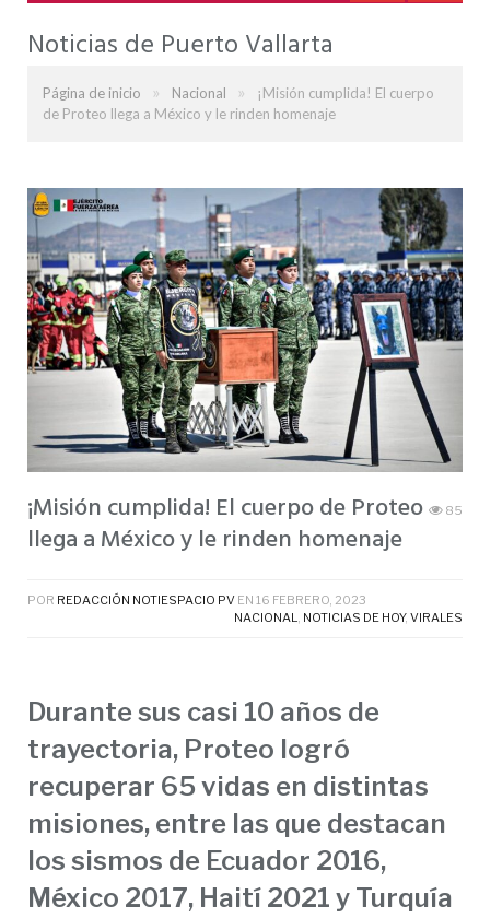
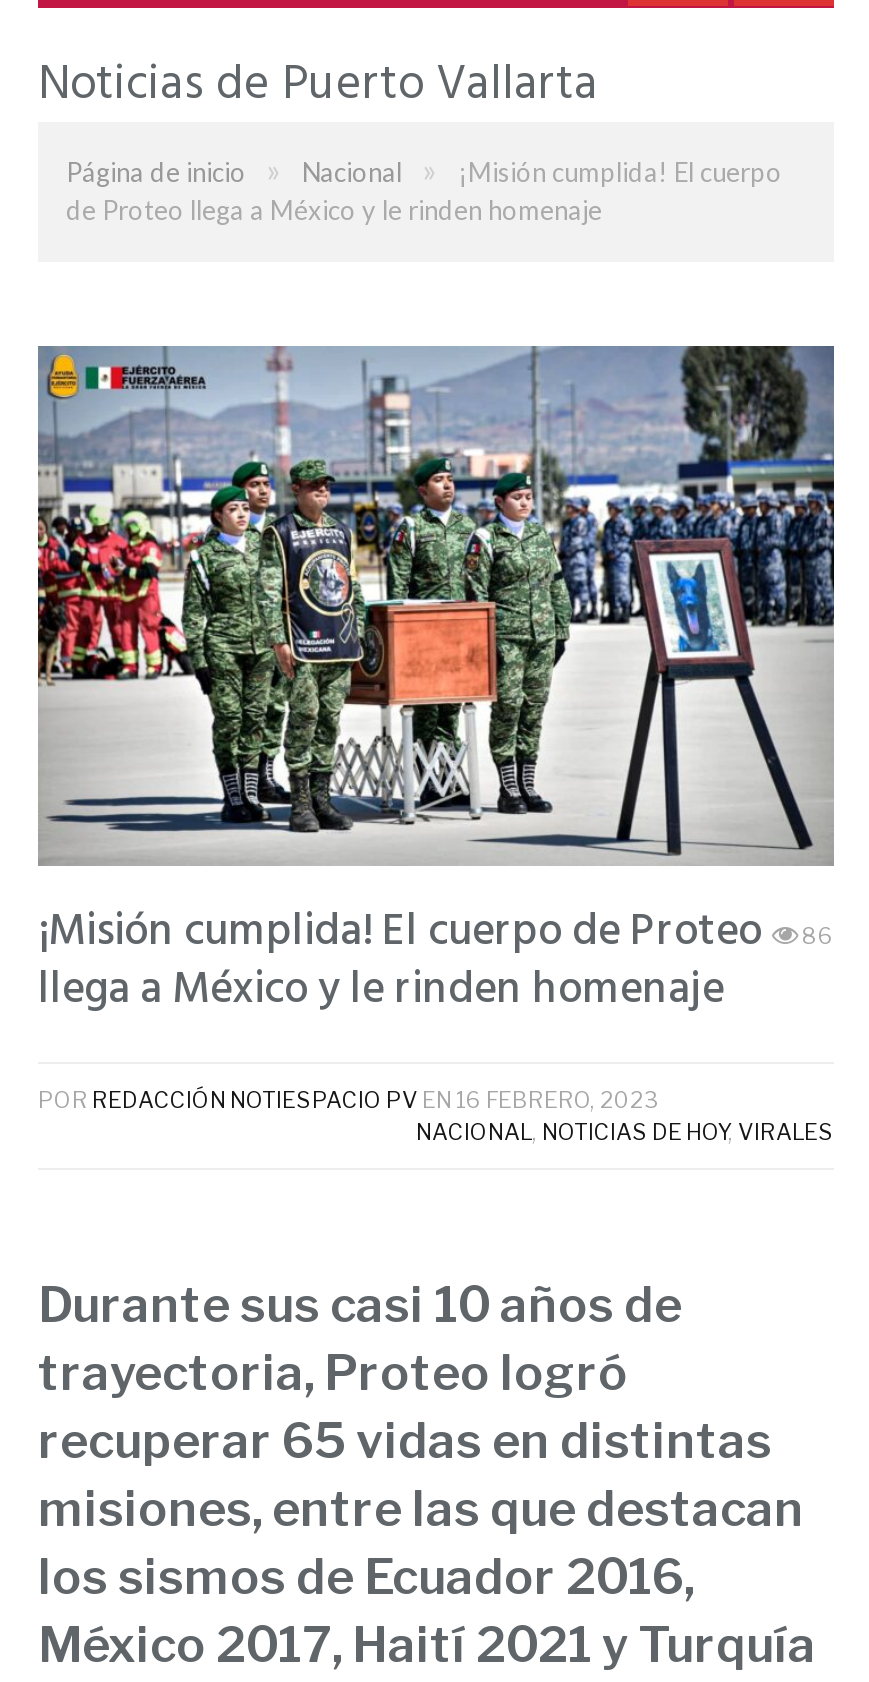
[27,490,463,528] ¡Misión cumplida! El cuerpo de Proteo 85 -> [38,898,834,968] ¡Misión cumplida! El cuerpo de Proteo 86

